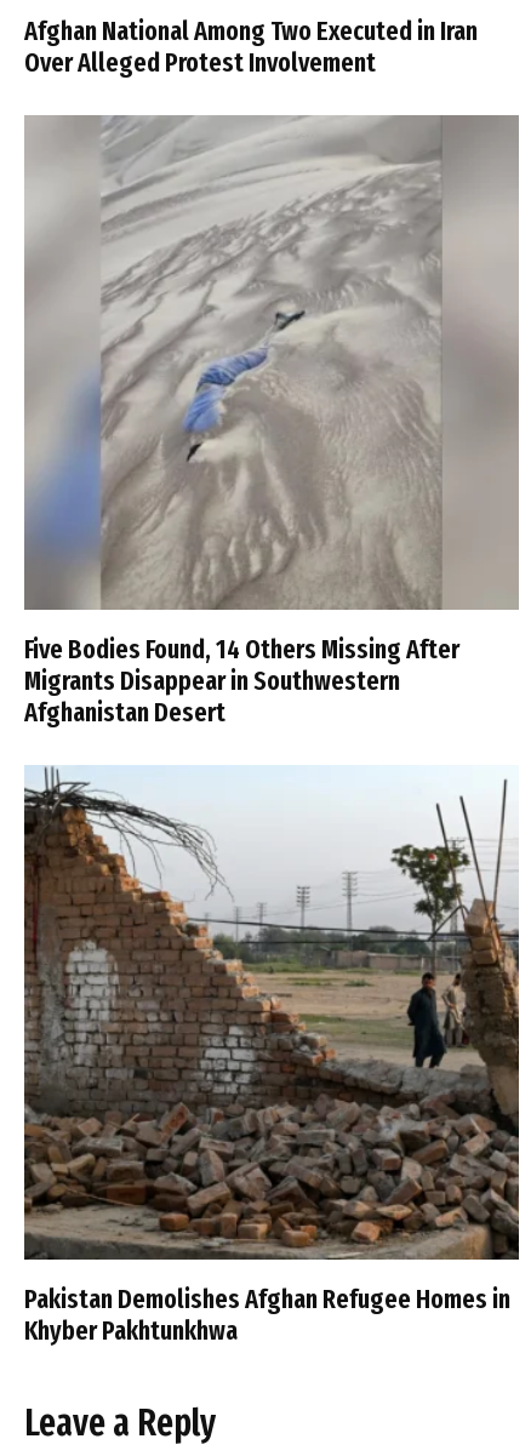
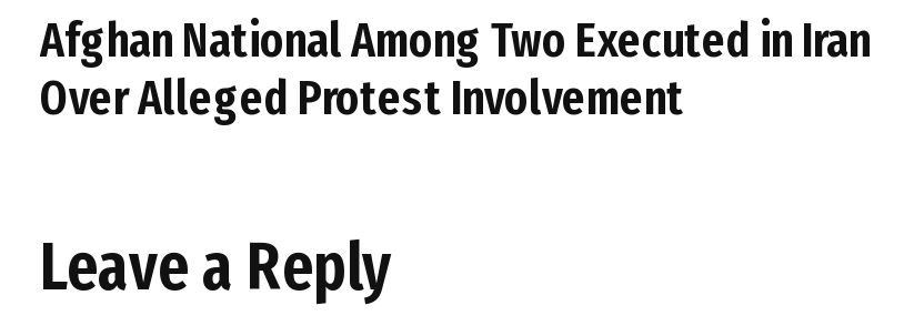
[23,114,520,729] [image] | Five Bodies Found, 14 Others Missing After | Migrants Disappear in Southwestern | Afghanistan Desert -> none
[23,765,520,1347] [image] | Pakistan Demolishes Afghan Refugee Homes in | Khyber Pakhtunkhwa -> none

